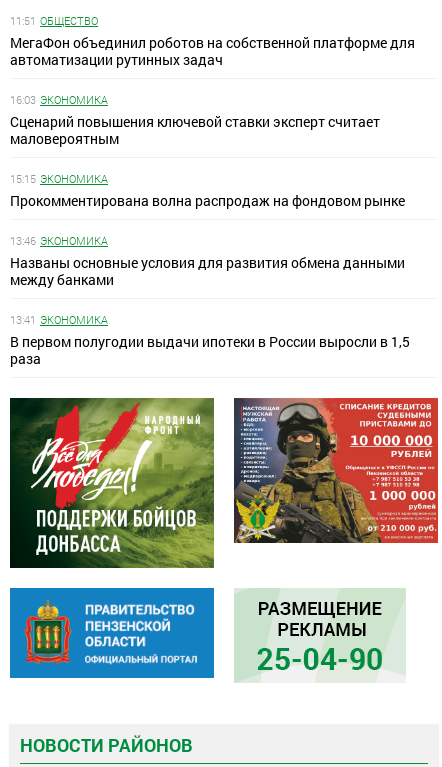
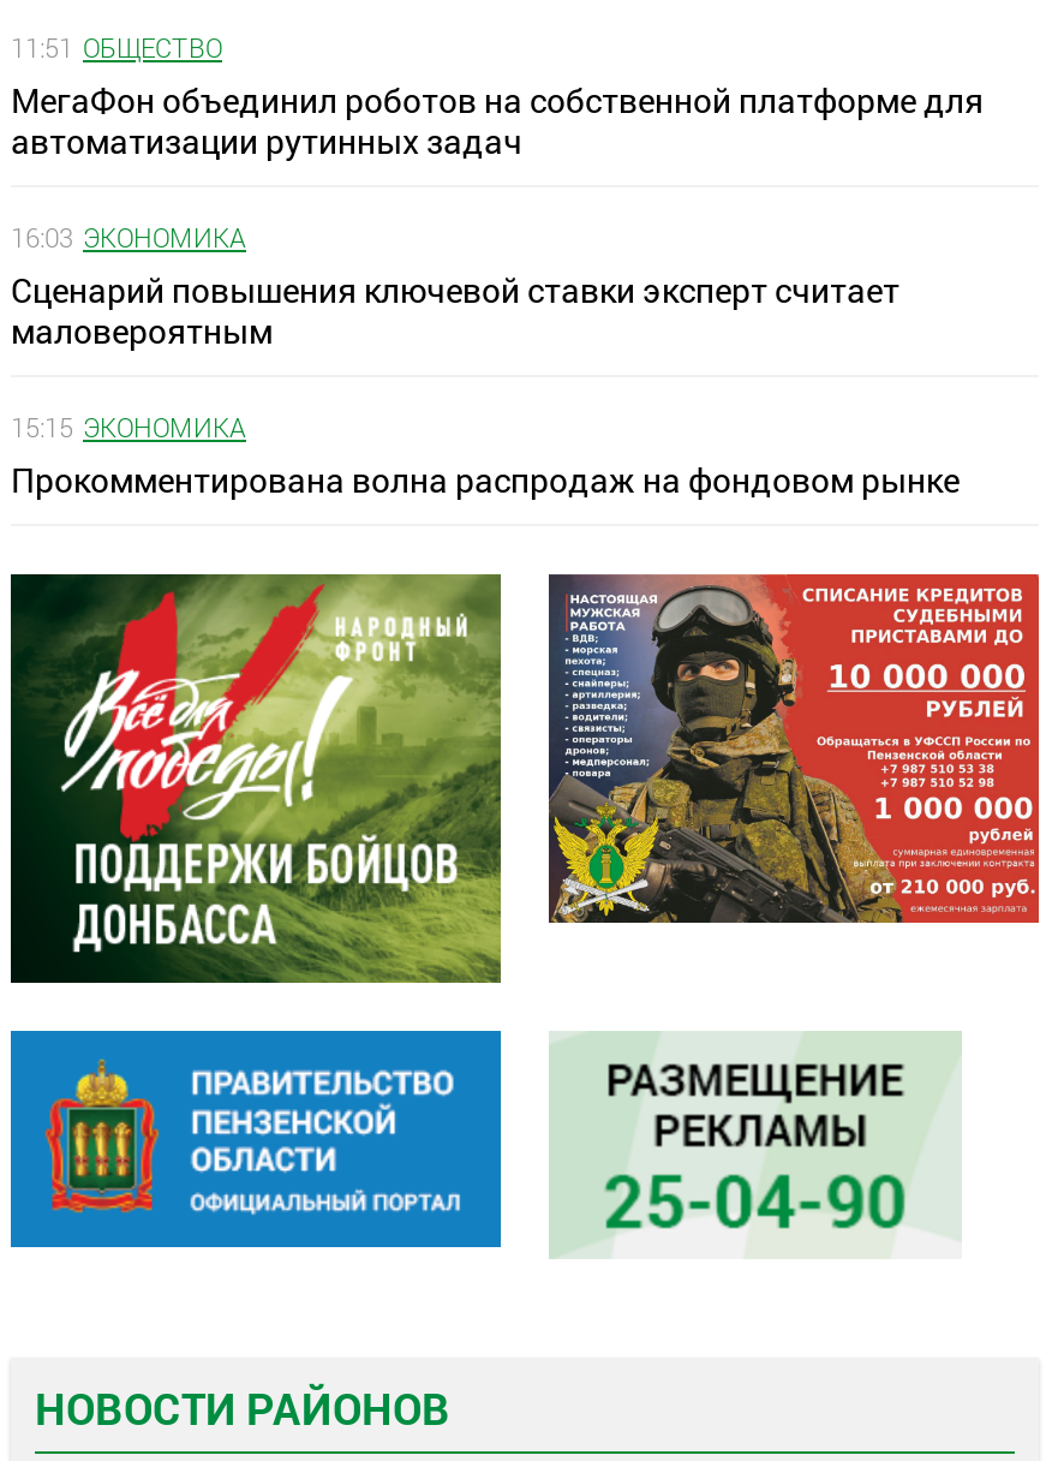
[10,233,410,368] 13:46 ЭКОНОМИКА | Названы основные условия для развития обмена данными | между банками | 13:41 ЭКОНОМИКА | В первом полугодии выдачи ипотеки в России выросли в 1,5 | раза -> none

